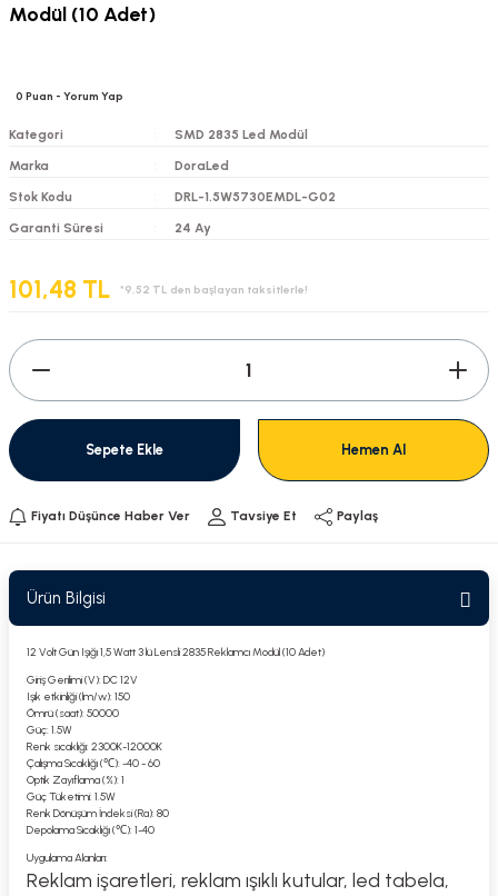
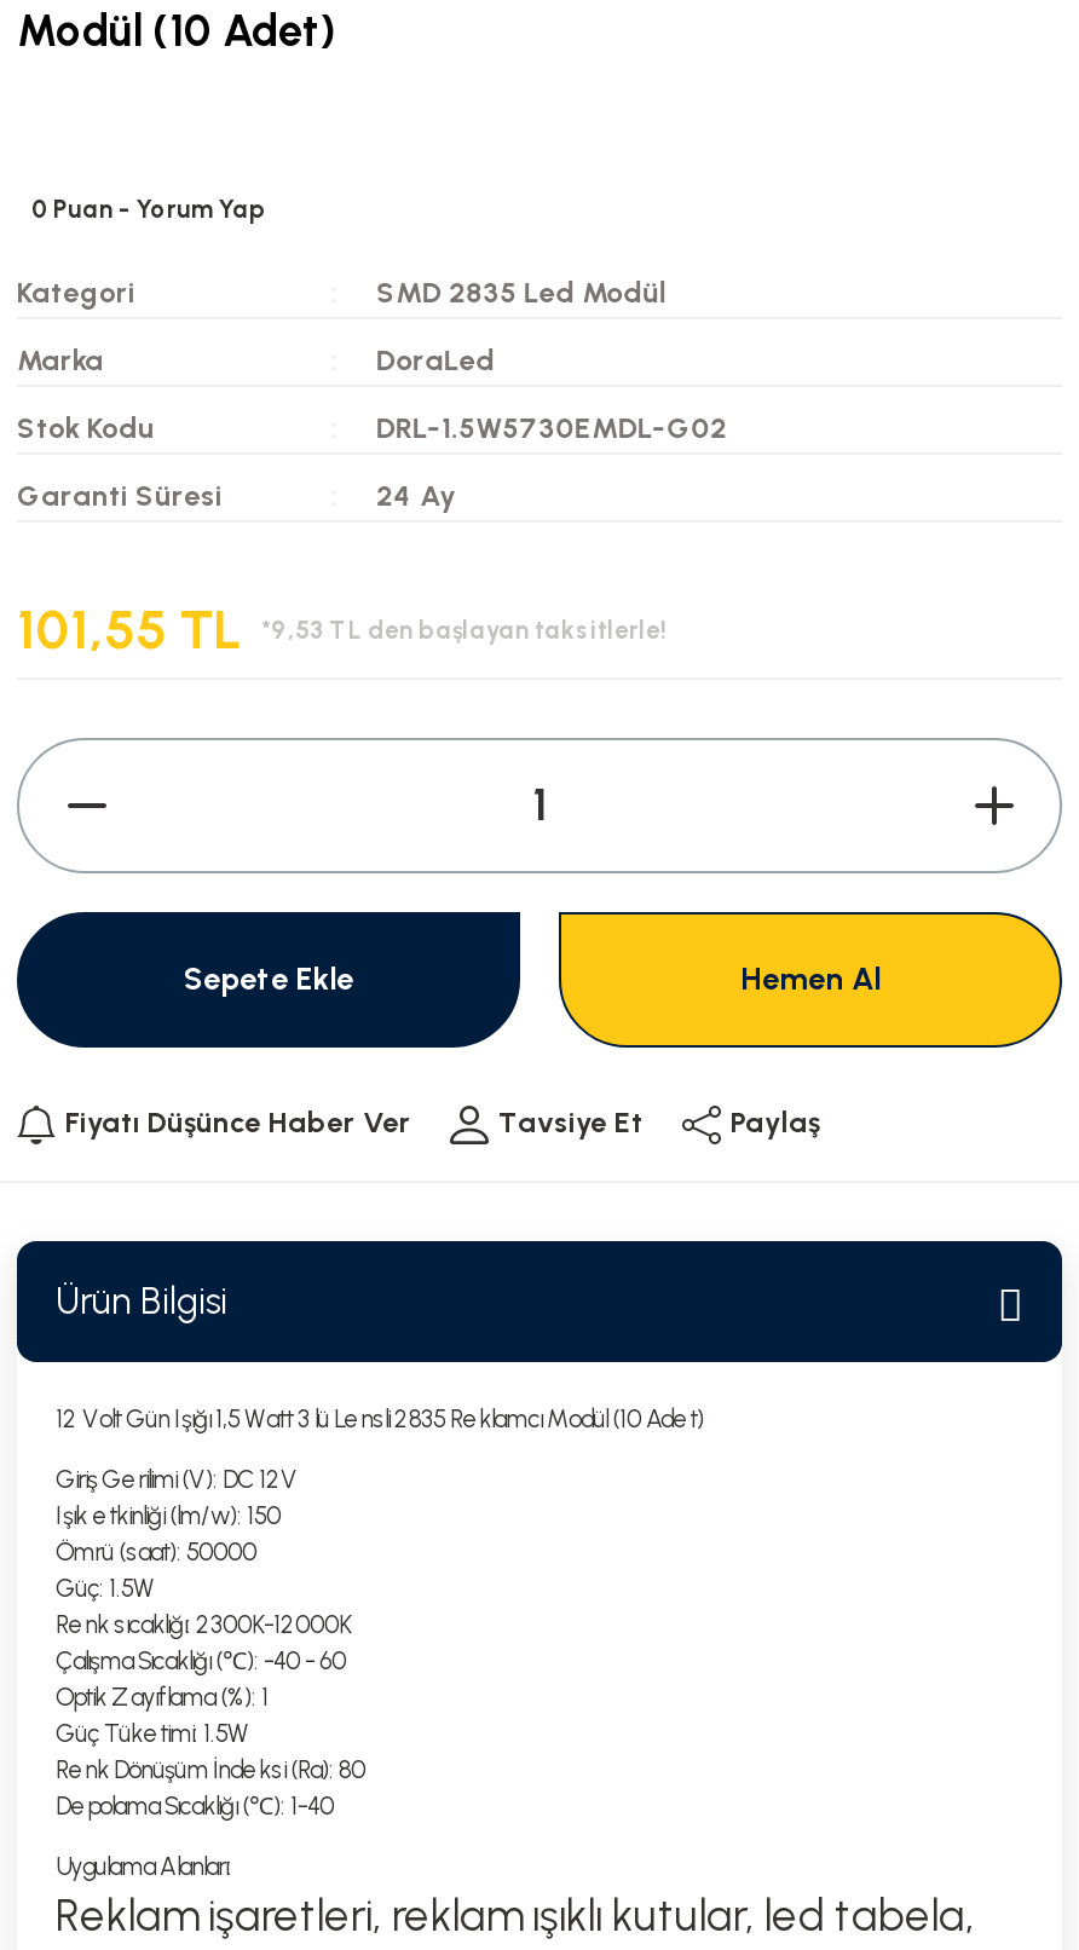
[9,275,111,305] 101,48 TL -> [17,598,242,663] 101,55 TL
[120,282,308,297] *9,52 TL den başlayan taksitlerle! -> [261,615,668,646] *9,53 TL den başlayan taksitlerle!

